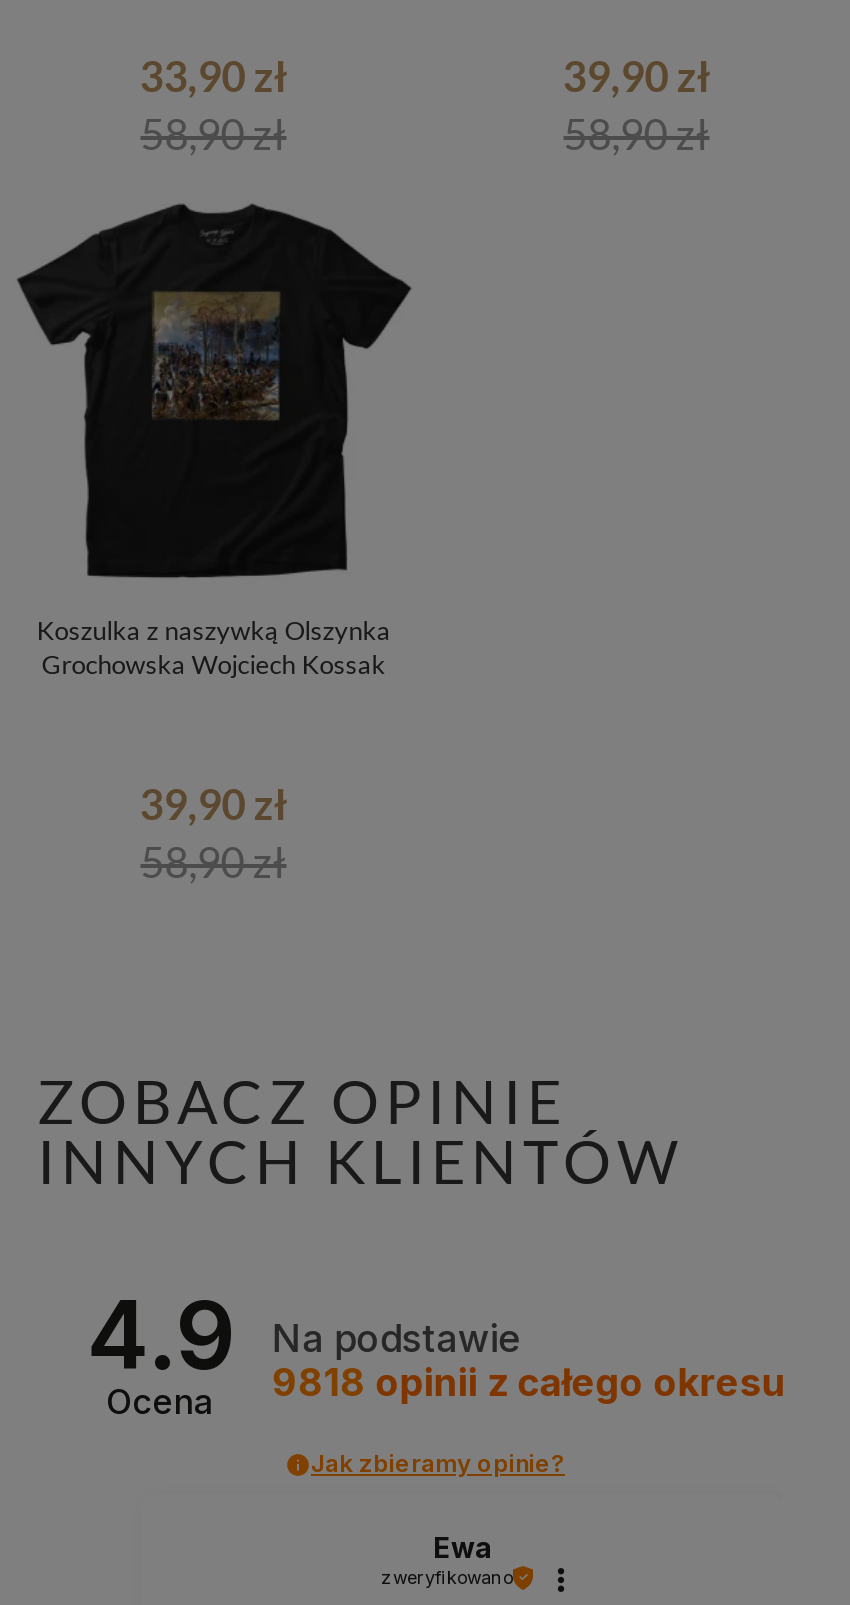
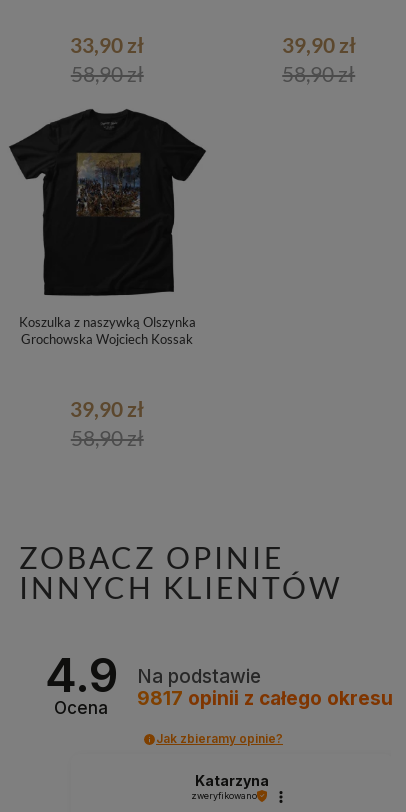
[272,1359,786,1405] 9818 opinii z całego okresu -> [137,687,393,710] 9817 opinii z całego okresu
[433,1530,493,1564] Ewa -> [195,772,269,789] Katarzyna

